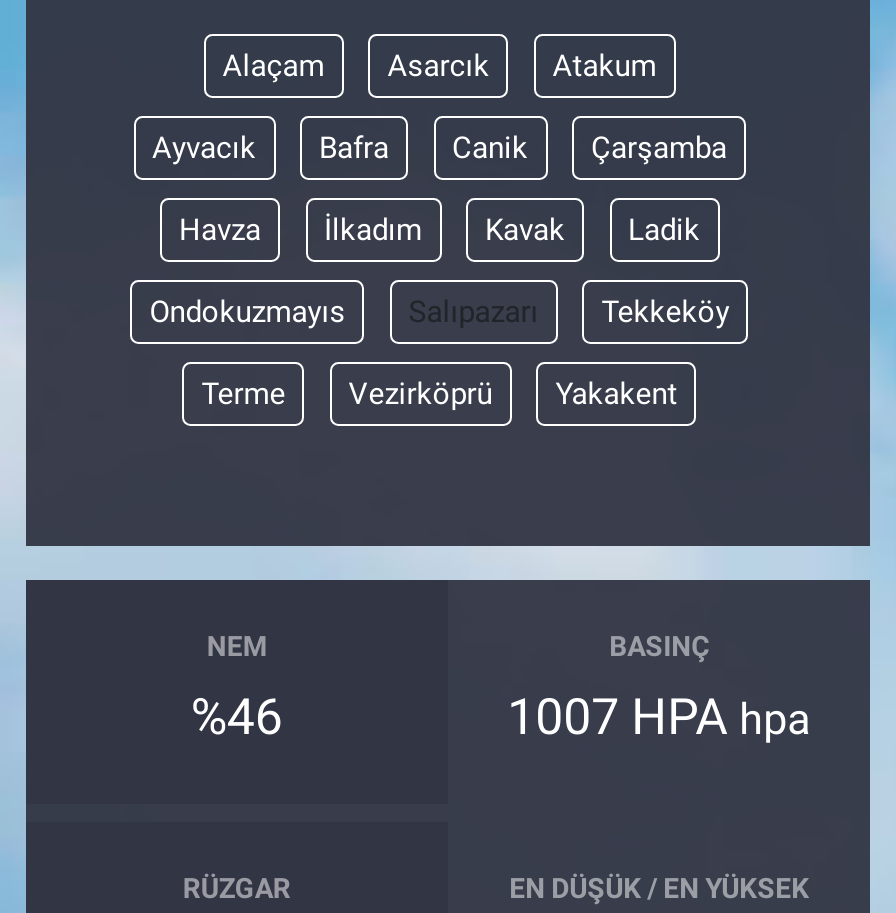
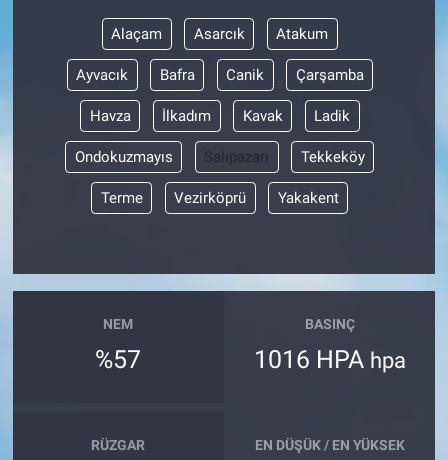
[191,687,283,745] %46 -> [95,344,141,373] %57
[507,687,811,745] 1007 HPA hpa -> [254,344,406,373] 1016 HPA hpa

